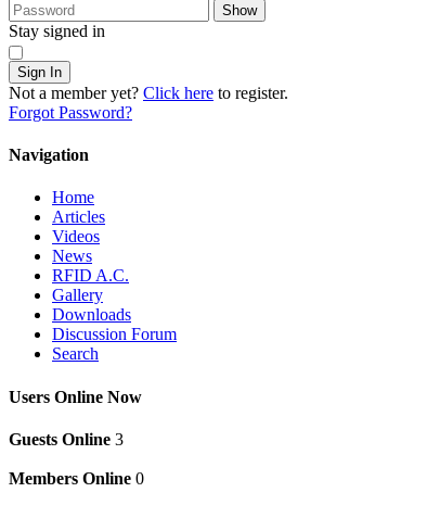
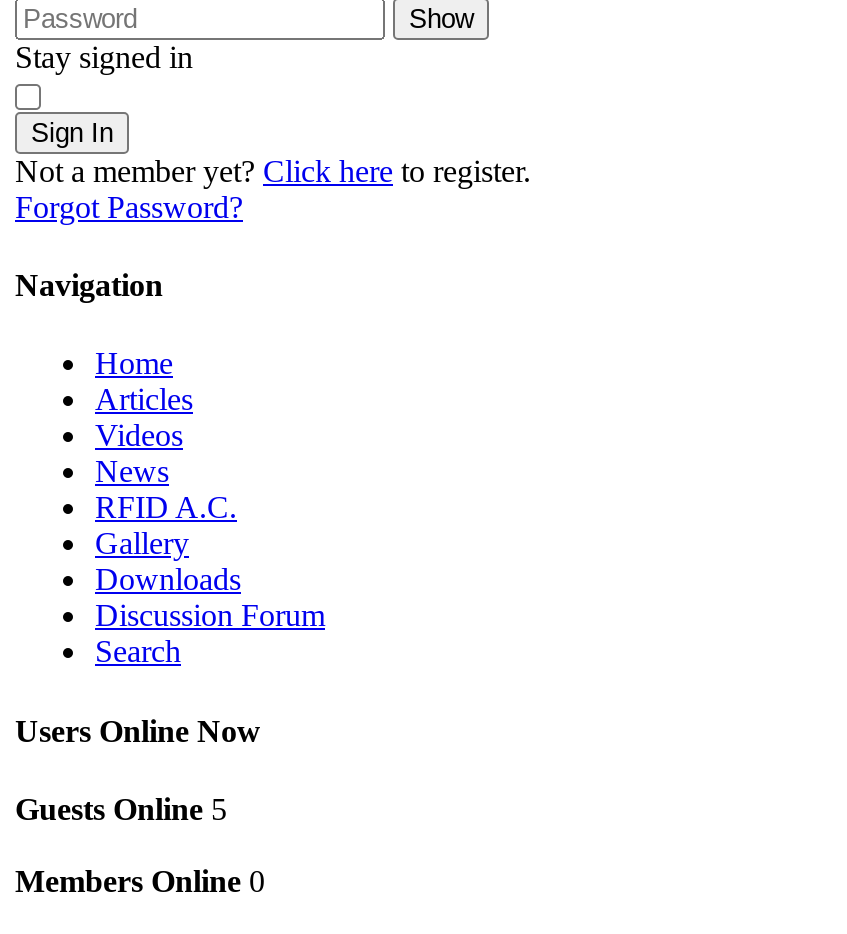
[9,430,124,449] Guests Online 3 -> [15,792,227,826] Guests Online 5

